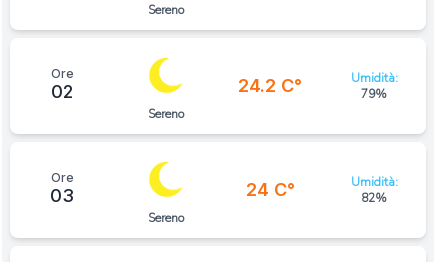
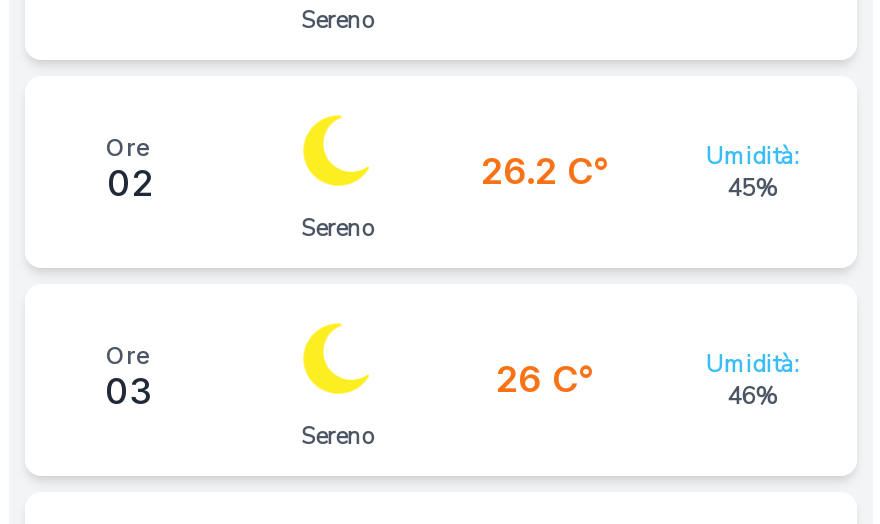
[238,75,302,96] 24.2 C° -> [481,150,609,192] 26.2 C°
[361,86,387,102] 79% -> [727,172,779,204] 45%
[245,179,294,200] 24 C° -> [496,358,594,400] 26 C°
[361,190,387,206] 82% -> [727,380,779,412] 46%

